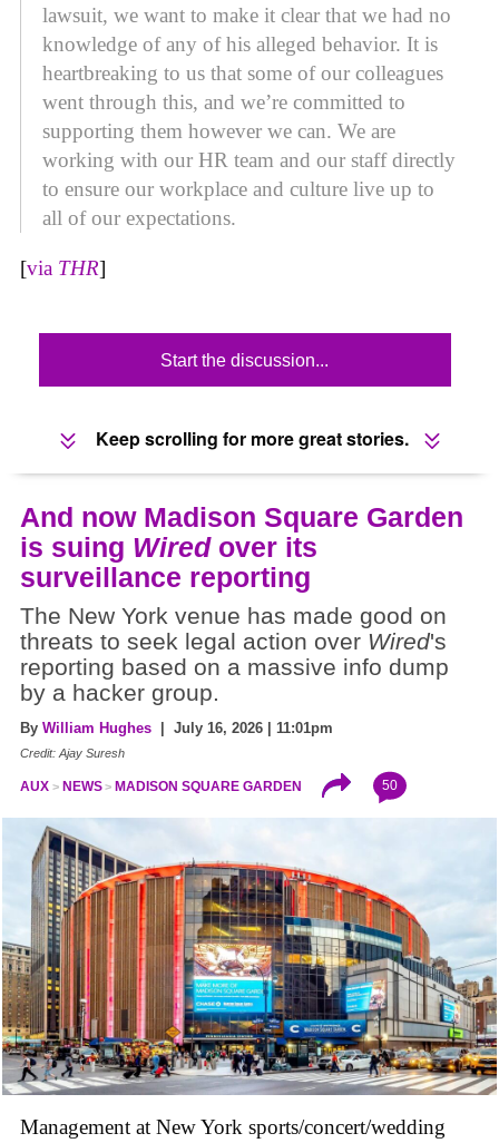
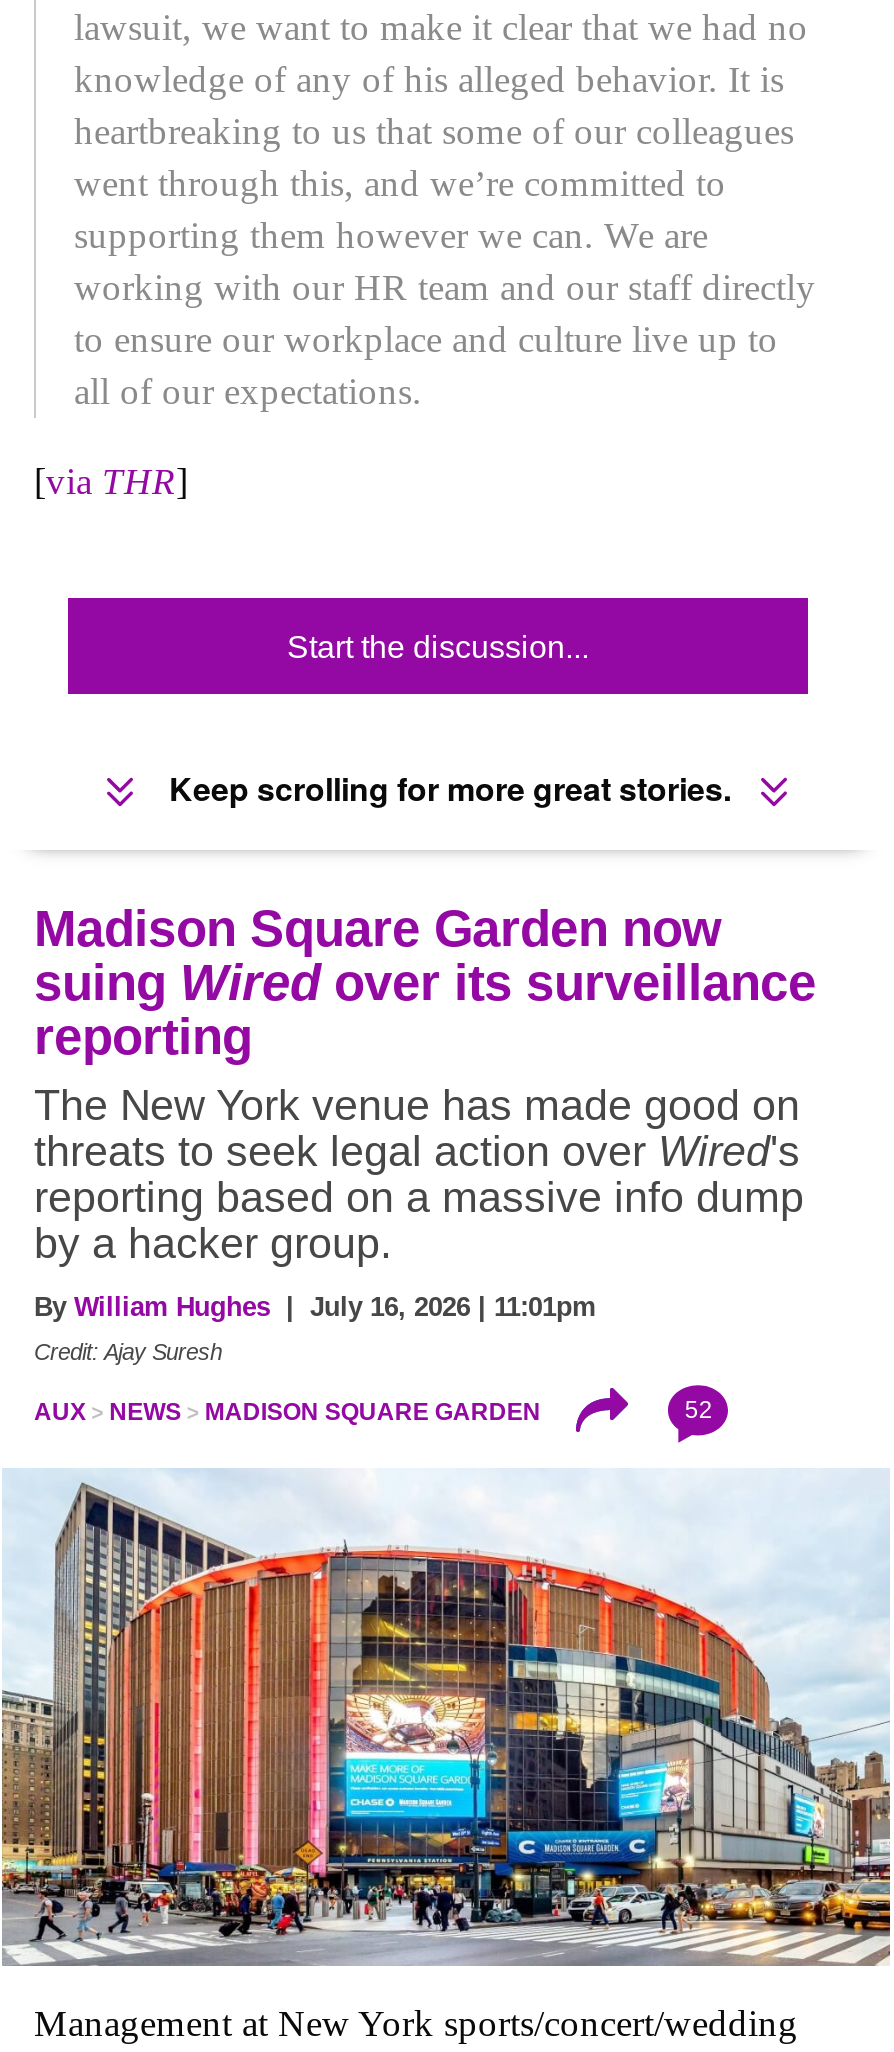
[20,501,463,592] And now Madison Square Garden | is suing Wired over its | surveillance reporting -> [34,899,816,1063] Madison Square Garden now | suing Wired over its surveillance | reporting
[382,777,398,793] 50 -> [685,1396,713,1424] 52

